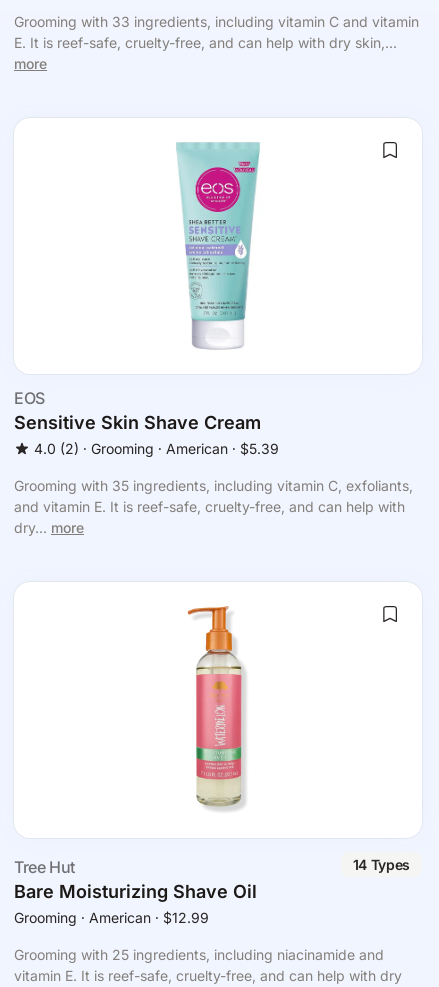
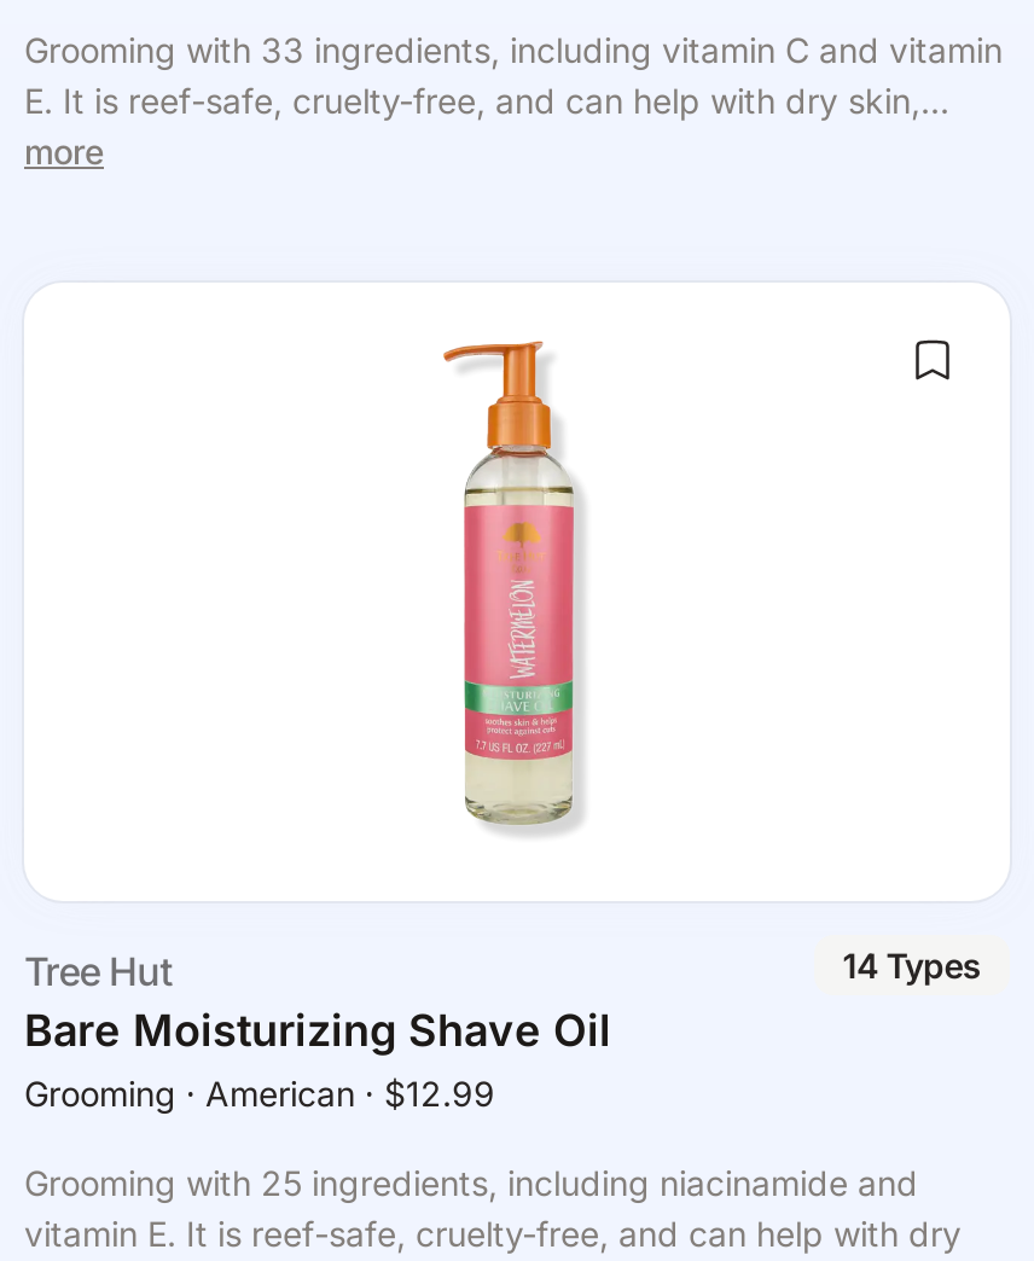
[14,142,413,536] [image] | EOS | Sensitive Skin Shave Cream | 4.0 (2) ⸱ Grooming ⸱ American ⸱ $5.39 | Grooming with 35 ingredients, including vitamin C, exfoliants, | and vitamin E. It is reef-safe, cruelty-free, and can help with | dry... more -> none

